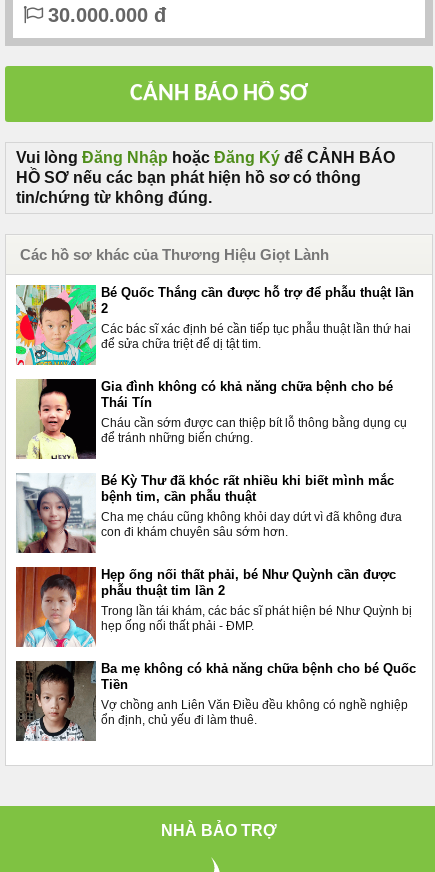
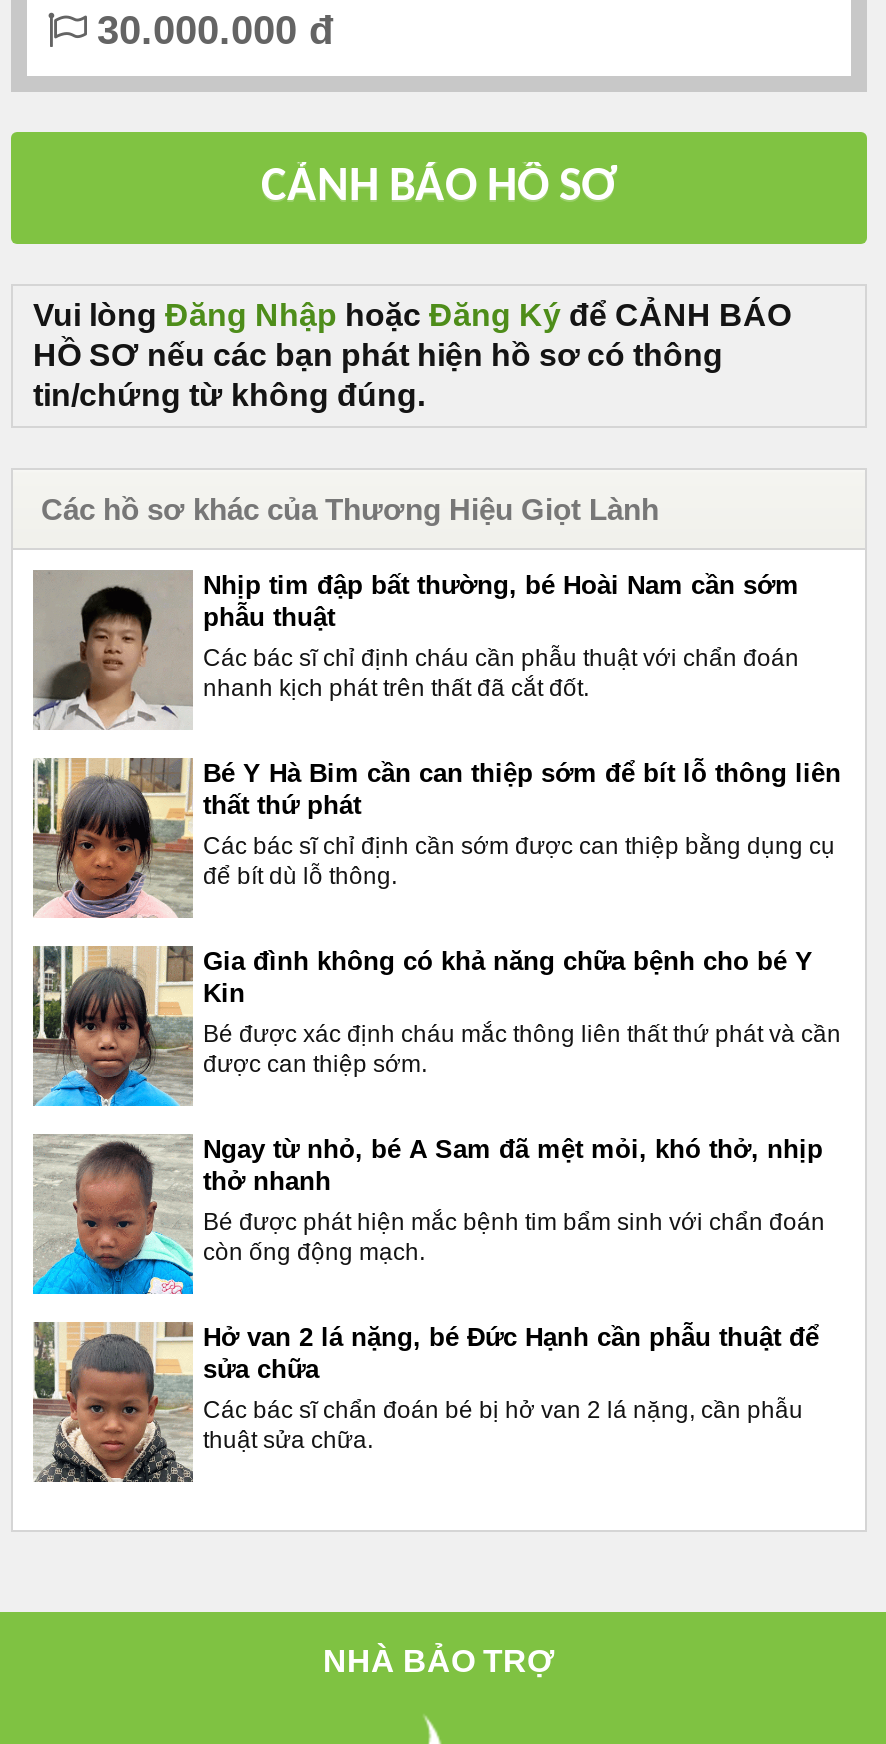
[15,284,414,366] [image] | Bé Quốc Thắng cần được hỗ trợ để phẫu thuật lần | 2 | Các bác sĩ xác định bé cần tiếp tục phẫu thuật lần thứ hai | để sửa chữa triệt để dị tật tim. -> [31,570,799,730] [image] | Nhịp tim đập bất thường, bé Hoài Nam cần sớm | phẫu thuật | Các bác sĩ chỉ định cháu cần phẫu thuật với chẩn đoán | nhanh kịch phát trên thất đã cắt đốt.
[17,378,407,460] [image] | Gia đình không có khả năng chữa bệnh cho bé | Thái Tín | Cháu cần sớm được can thiệp bít lỗ thông bằng dụng cụ | để tránh những biến chứng. -> [33,756,841,920] [image] | Bé Y Hà Bim cần can thiệp sớm để bít lỗ thông liên | thất thứ phát | Các bác sĩ chỉ định cần sớm được can thiệp bằng dụng cụ | để bít dù lỗ thông.
[16,473,402,554] [image] | Bé Kỳ Thư đã khóc rất nhiều khi biết mình mắc | bệnh tim, cần phẫu thuật | Cha mẹ cháu cũng không khỏi day dứt vì đã không đưa | con đi khám chuyên sâu sớm hơn. -> [31,944,841,1108] [image] | Gia đình không có khả năng chữa bệnh cho bé Y | Kin | Bé được xác định cháu mắc thông liên thất thứ phát và cần | được can thiệp sớm.
[15,566,412,648] [image] | Hẹp ống nối thất phải, bé Như Quỳnh cần được | phẫu thuật tim lần 2 | Trong lần tái khám, các bác sĩ phát hiện bé Như Quỳnh bị | hẹp ống nối thất phải - ĐMP. -> [31,1134,825,1296] [image] | Ngay từ nhỏ, bé A Sam đã mệt mỏi, khó thở, nhịp | thở nhanh | Bé được phát hiện mắc bệnh tim bẩm sinh với chẩn đoán | còn ống động mạch.
[16,660,416,741] [image] | Ba mẹ không có khả năng chữa bệnh cho bé Quốc | Tiền | Vợ chồng anh Liên Văn Điều đều không có nghề nghiệp | ổn định, chủ yếu đi làm thuê. -> [33,1320,819,1484] [image] | Hở van 2 lá nặng, bé Đức Hạnh cần phẫu thuật để | sửa chữa | Các bác sĩ chẩn đoán bé bị hở van 2 lá nặng, cần phẫu | thuật sửa chữa.

